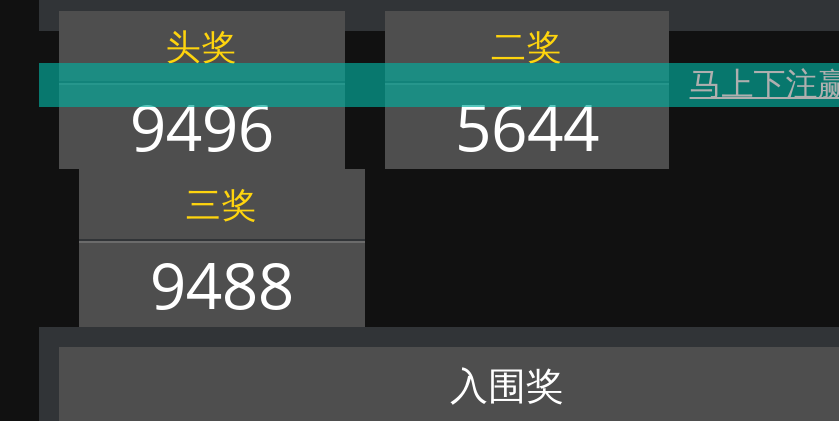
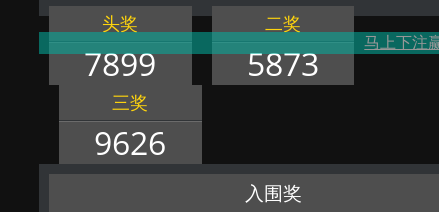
[130,83,274,169] 9496 -> [84,42,156,85] 7899
[455,83,599,169] 5644 -> [247,42,319,85] 5873
[150,241,294,327] 9488 -> [94,121,166,164] 9626

